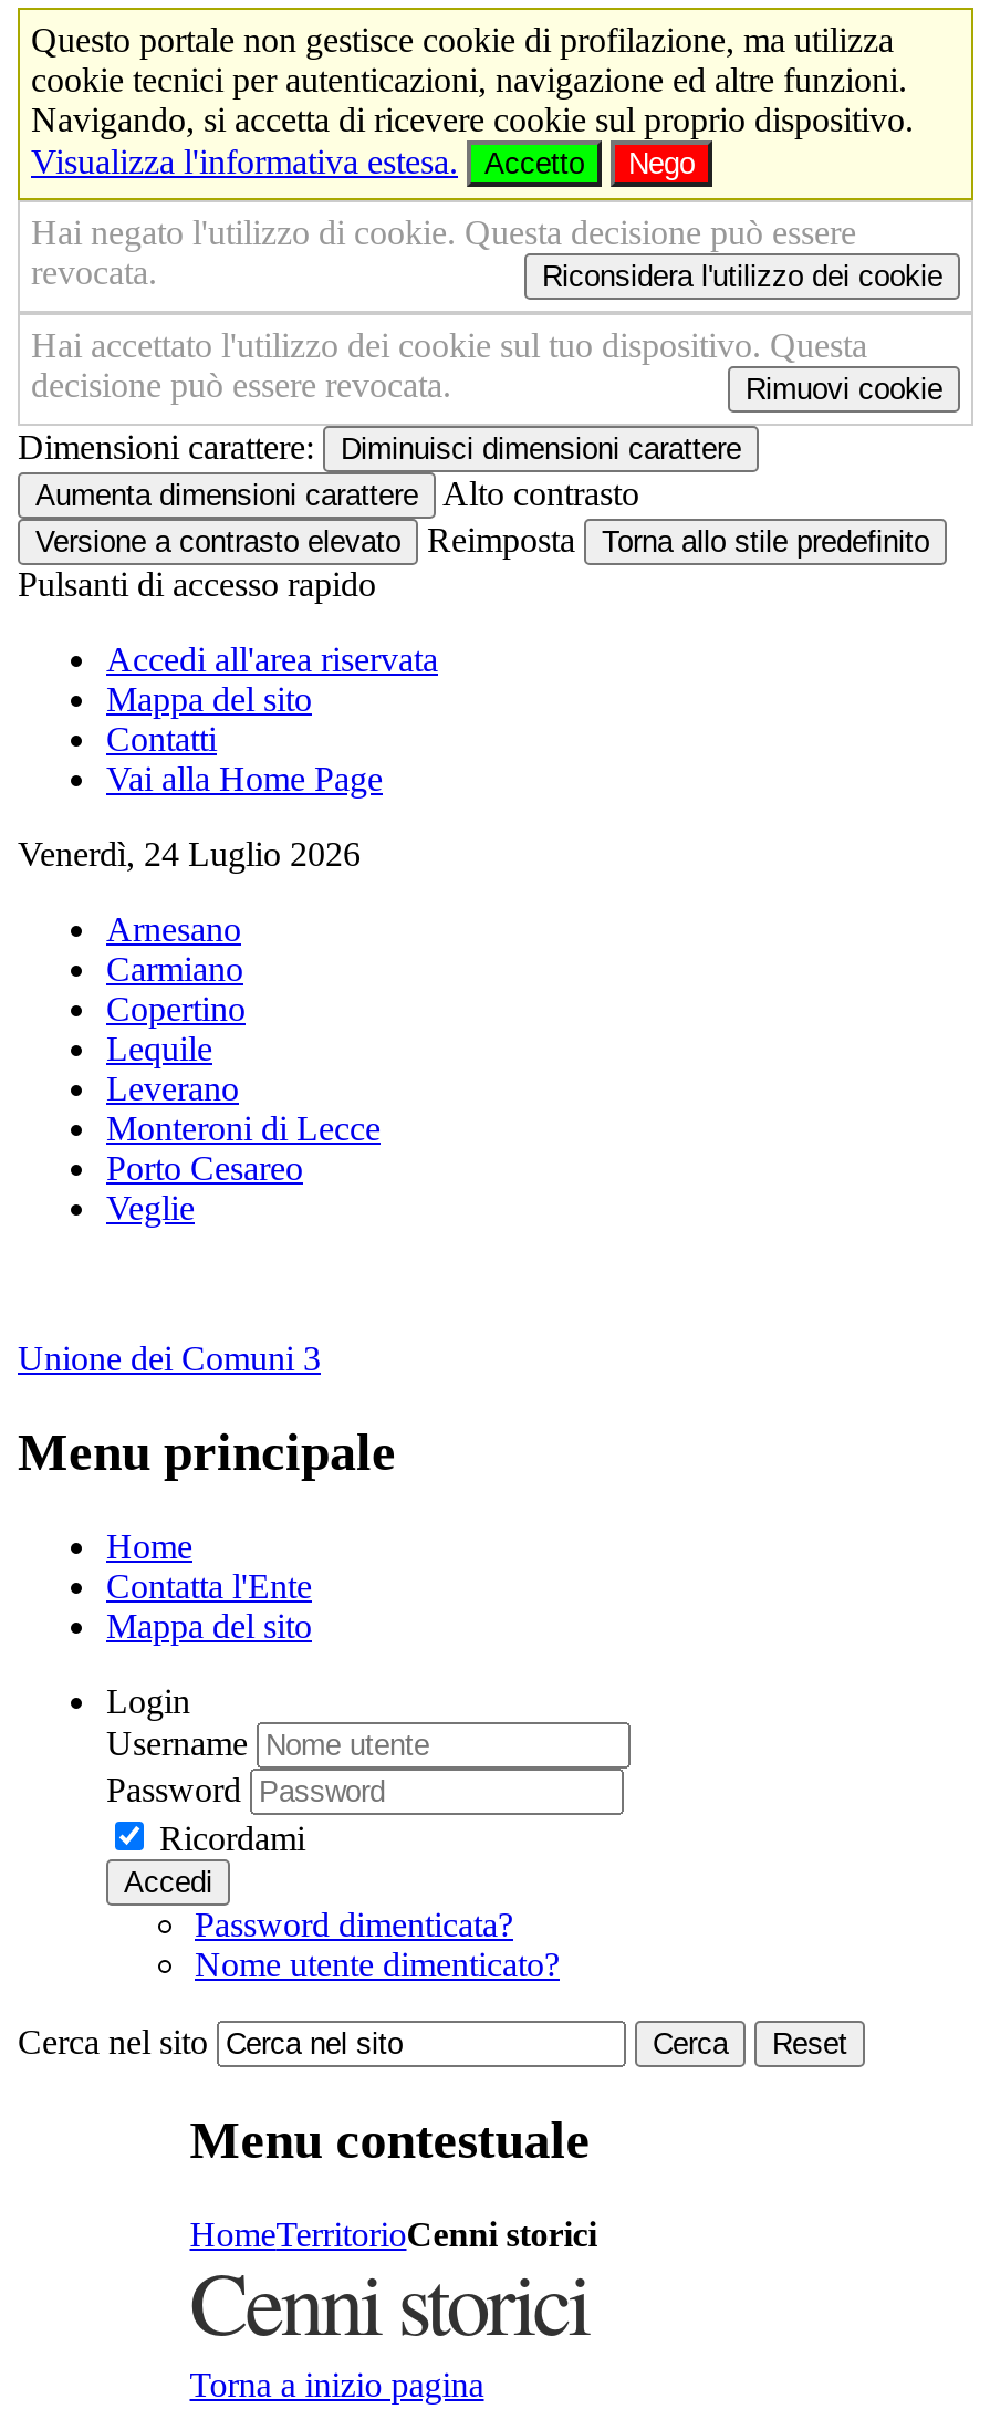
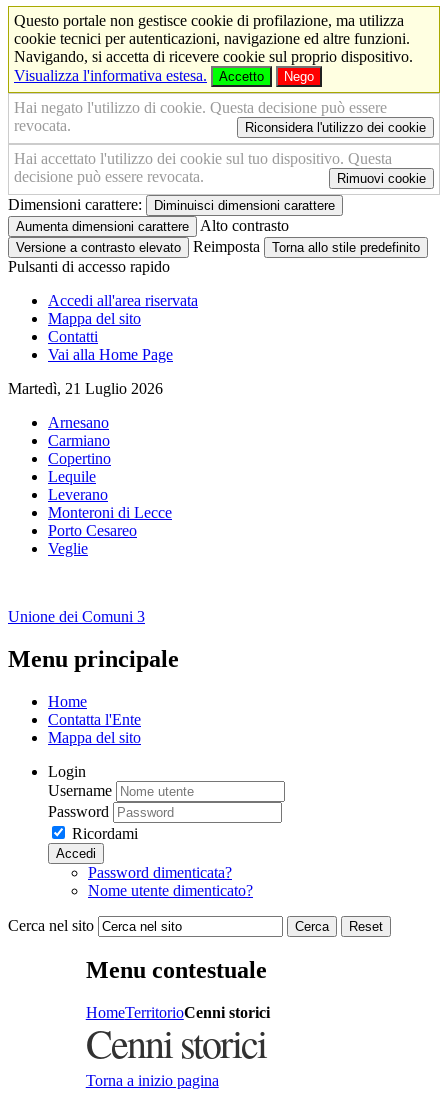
[18,835,361,873] Venerdì, 24 Luglio 2026 -> [8,380,163,397] Martedì, 21 Luglio 2026

